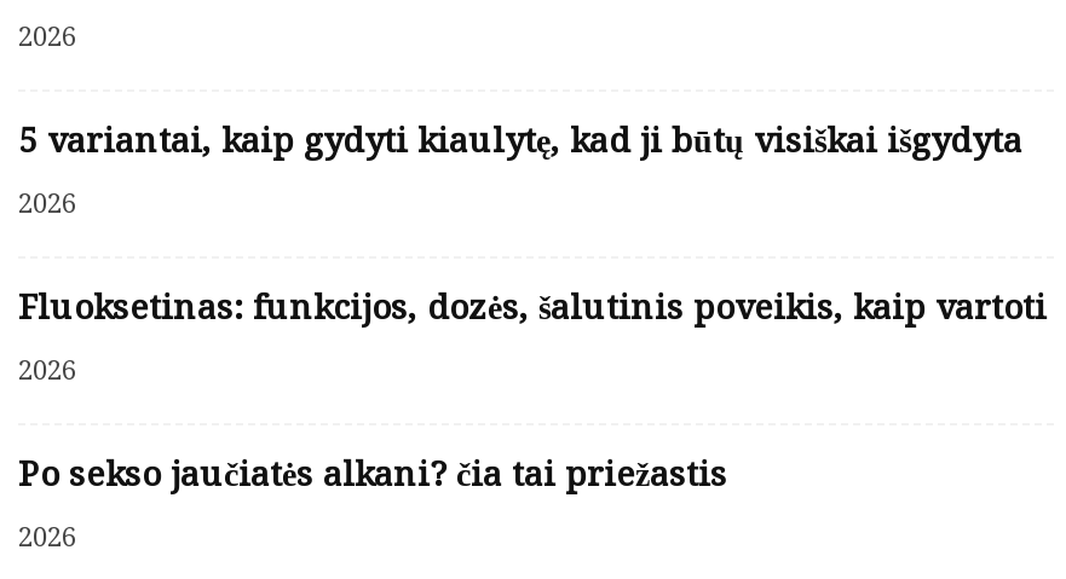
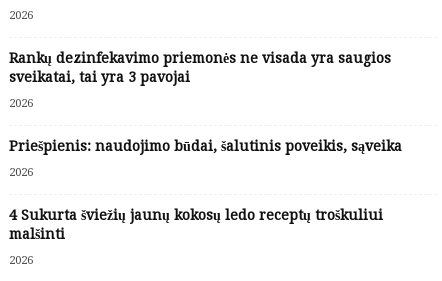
[18,120,1022,159] 5 variantai, kaip gydyti kiaulytę, kad ji būtų visiškai išgydyta -> [9,50,391,85] Rankų dezinfekavimo priemonės ne visada yra saugios | sveikatai, tai yra 3 pavojai
[18,287,1047,326] Fluoksetinas: funkcijos, dozės, šalutinis poveikis, kaip vartoti -> [9,138,402,154] Priešpienis: naudojimo būdai, šalutinis poveikis, sąveika
[18,454,727,493] Po sekso jaučiatės alkani? čia tai priežastis -> [9,207,383,242] 4 Sukurta šviežių jaunų kokosų ledo receptų troškuliui | malšinti

